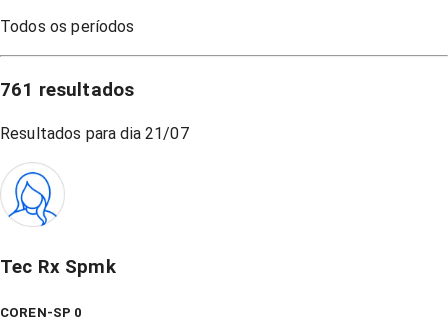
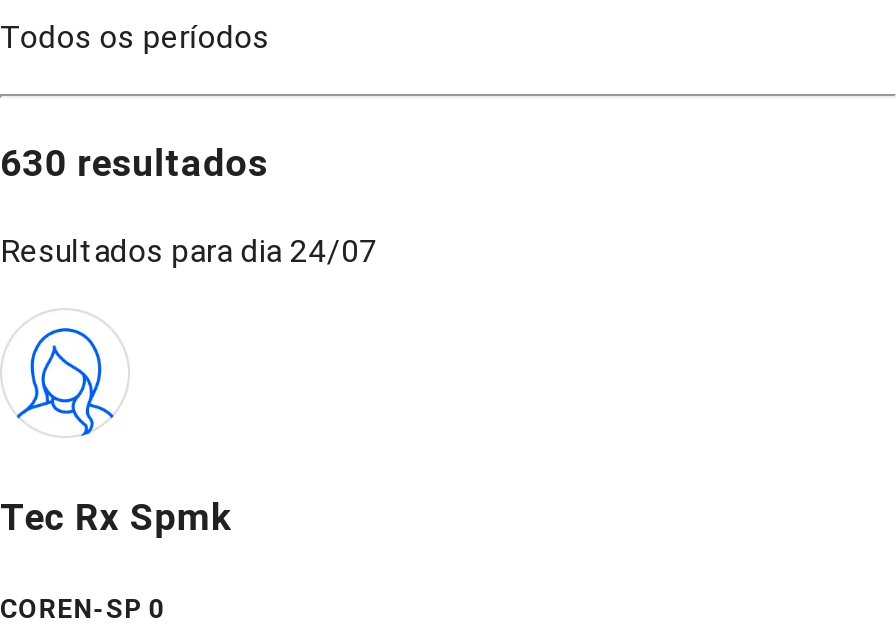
[0,79,134,101] 761 resultados -> [0,141,268,185] 630 resultados
[0,124,189,143] Resultados para dia 21/07 -> [0,233,378,271] Resultados para dia 24/07

